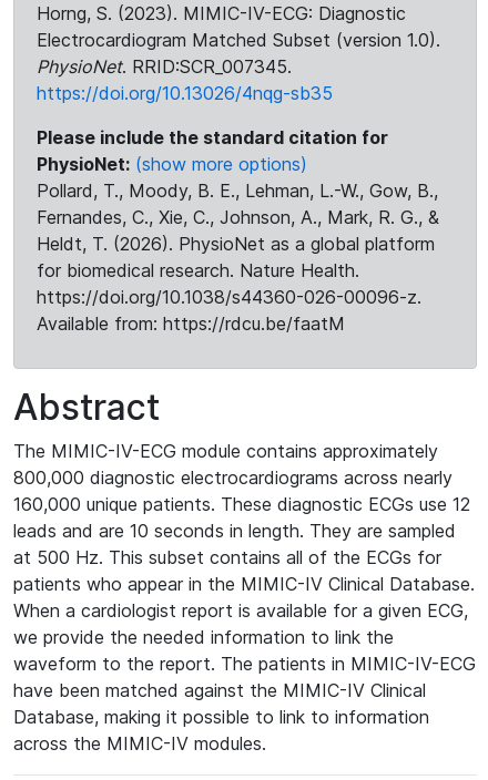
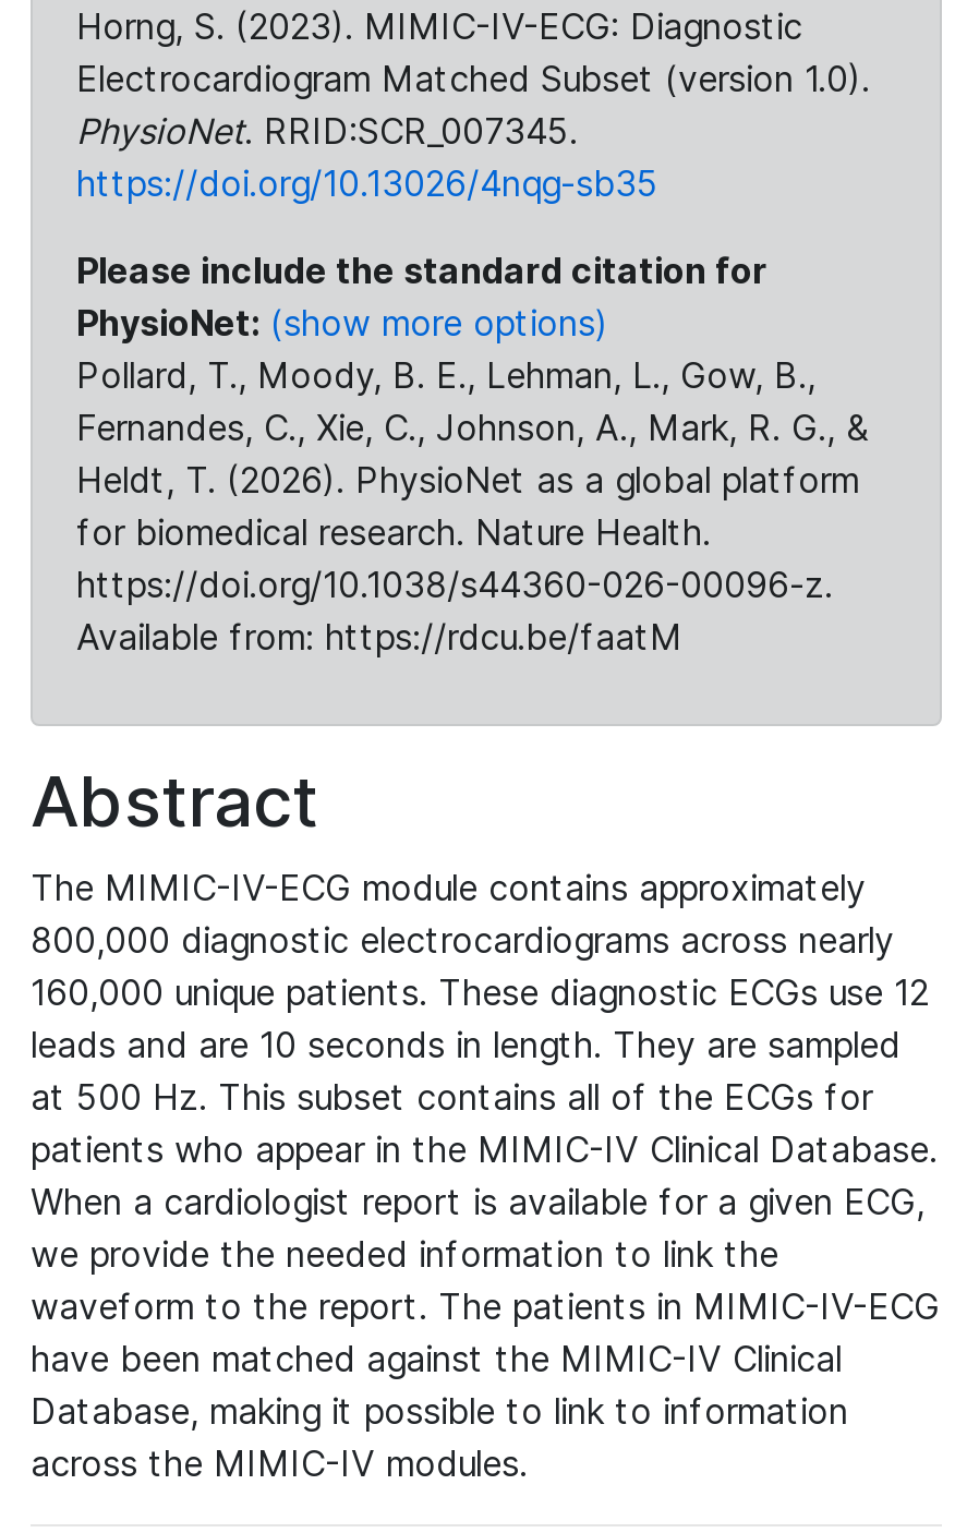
[37,179,438,202] Pollard, T., Moody, B. E., Lehman, L.-W., Gow, B., -> [76,353,815,397] Pollard, T., Moody, B. E., Lehman, L., Gow, B.,

